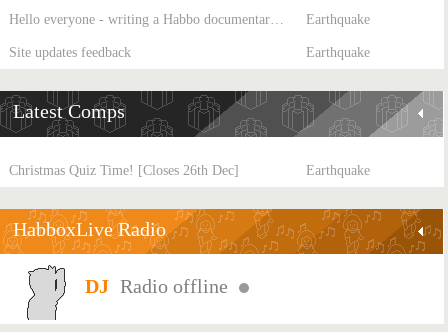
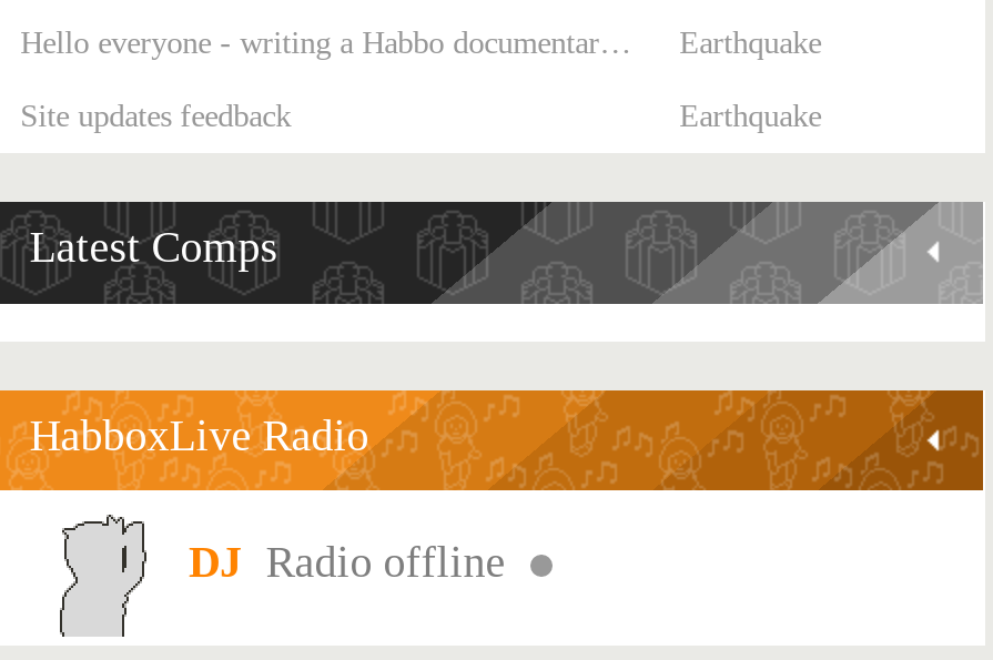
[9,162,370,178] Christmas Quiz Time! [Closes 26th Dec] | Earthquake -> none

